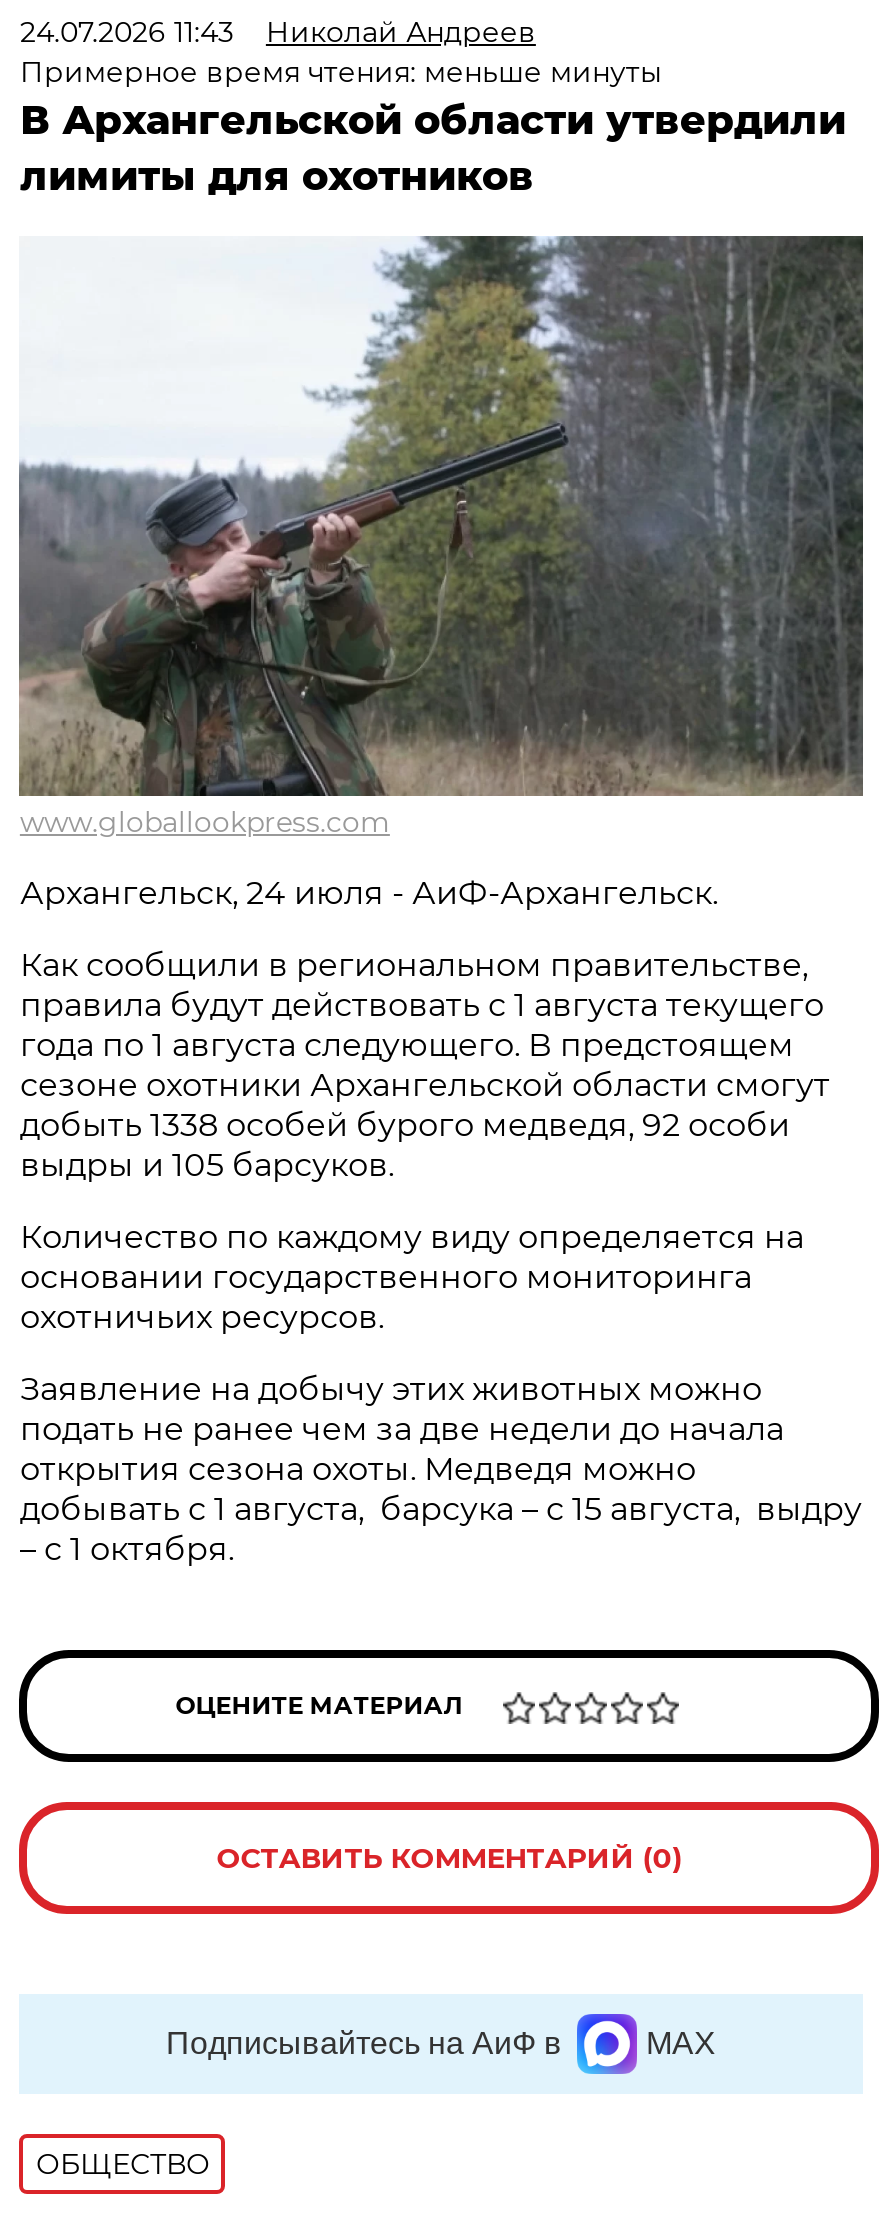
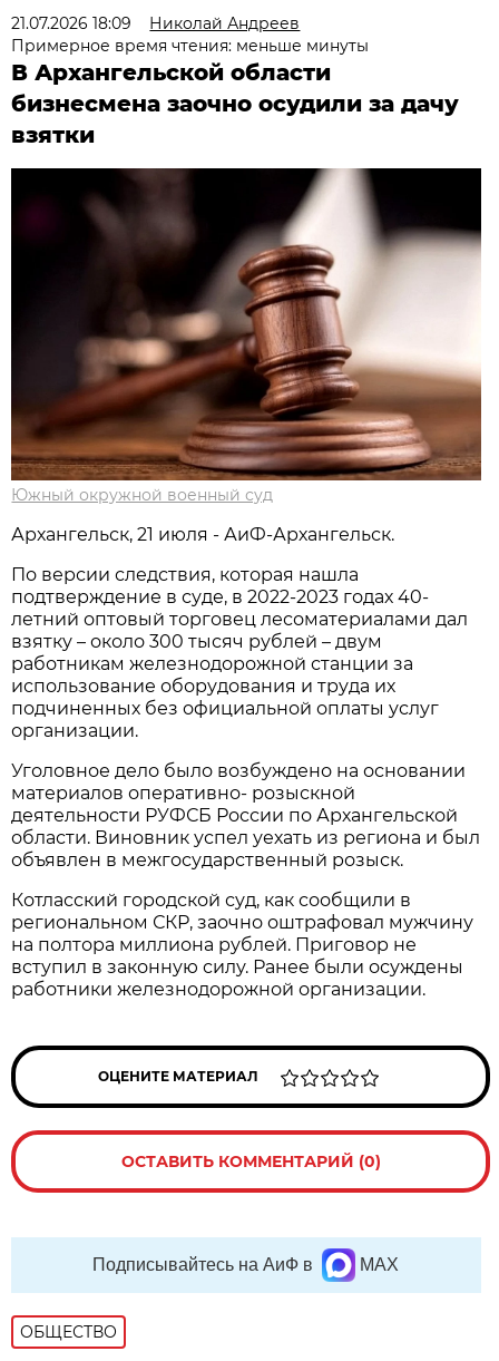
[20,14,536,50] 24.07.2026 11:43 Николай Андреев -> [12,13,300,33] 21.07.2026 18:09 Николай Андреев
[20,96,846,200] В Архангельской области утвердили | лимиты для охотников -> [12,59,459,148] В Архангельской области | бизнесмена заочно осудили за дачу | взятки
[17,234,865,840] [image] | www.globallookpress.com -> [10,214,482,505] [image] | Южный окружной военный суд
[20,874,718,912] Архангельск, 24 июля - АиФ-Архангельск. -> [12,524,395,545] Архангельск, 21 июля - АиФ-Архангельск.
[20,946,830,1184] Как сообщили в региональном правительстве, | правила будут действовать с 1 августа текущего | года по 1 августа следующего. В предстоящем | сезоне охотники Архангельской области смогут | добыть 1338 особей бурого медведя, 92 особи | выдры и 105 барсуков. -> [12,564,468,741] По версии следствия, которая нашла | подтверждение в суде, в 2022-2023 годах 40- | летний оптовый торговец лесоматериалами дал | взятку – около 300 тысяч рублей – двум | работникам железнодорожной станции за | использование оборудования и труда их | подчиненных без официальной оплаты услуг | организации.
[20,1218,804,1336] Количество по каждому виду определяется на | основании государственного мониторинга | охотничьих ресурсов. -> [12,760,481,870] Уголовное дело было возбуждено на основании | материалов оперативно- розыскной | деятельности РУФСБ России по Архангельской | области. Виновник успел уехать из региона и был | объявлен в межгосударственный розыск.
[20,1370,862,1568] Заявление на добычу этих животных можно | подать не ранее чем за две недели до начала | открытия сезона охоты. Медведя можно | добывать с 1 августа, барсука – с 15 августа, выдру | – с 1 октября. -> [12,889,474,1000] Котласский городской суд, как сообщили в | региональном СКР, заочно оштрафовал мужчину | на полтора миллиона рублей. Приговор не | вступил в законную силу. Ранее были осуждены | работники железнодорожной организации.

